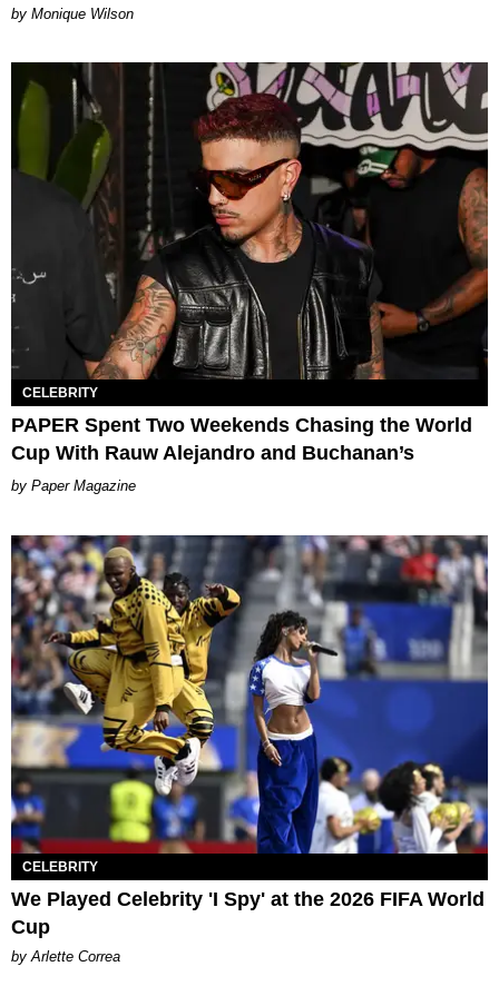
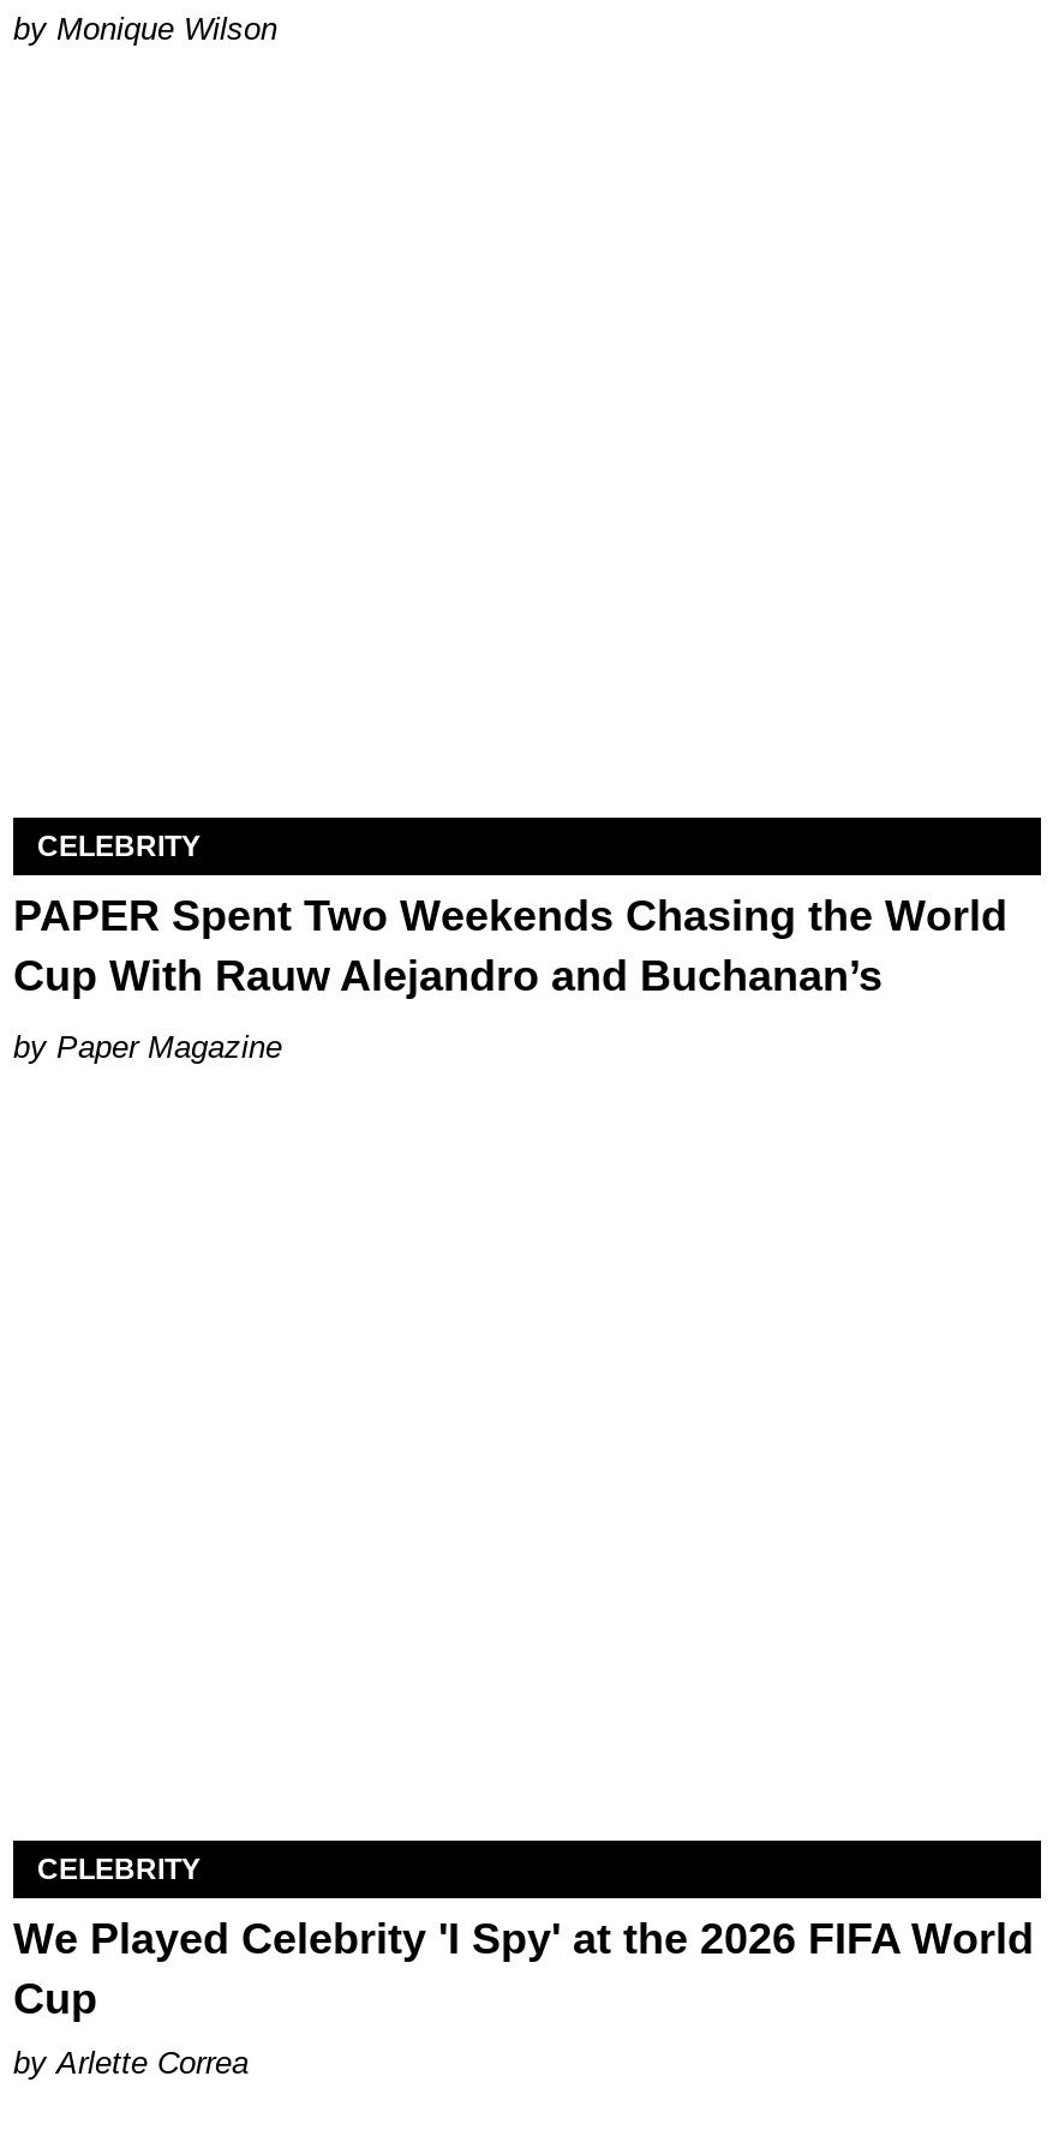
[10,61,489,381] [image] -> none
[10,534,489,855] [image] -> none

